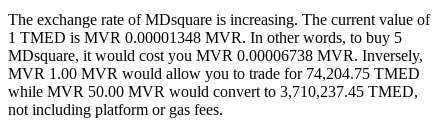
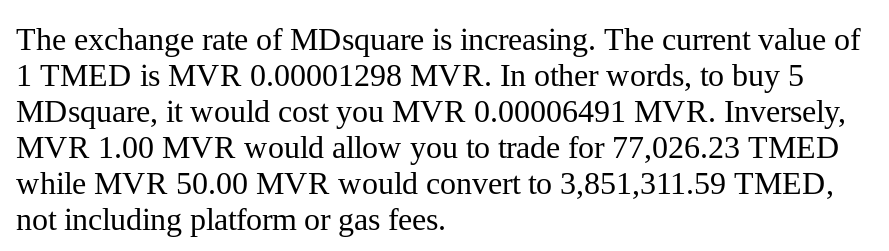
[8,28,402,45] 1 TMED is MVR 0.00001348 MVR. In other words, to buy 5 -> [16,57,804,91] 1 TMED is MVR 0.00001298 MVR. In other words, to buy 5
[8,46,423,63] MDsquare, it would cost you MVR 0.00006738 MVR. Inversely, -> [16,93,846,127] MDsquare, it would cost you MVR 0.00006491 MVR. Inversely,
[8,64,420,81] MVR 1.00 MVR would allow you to trade for 74,204.75 TMED -> [16,129,840,163] MVR 1.00 MVR would allow you to trade for 77,026.23 TMED
[8,82,418,99] while MVR 50.00 MVR would convert to 3,710,237.45 TMED, -> [16,165,834,199] while MVR 50.00 MVR would convert to 3,851,311.59 TMED,

